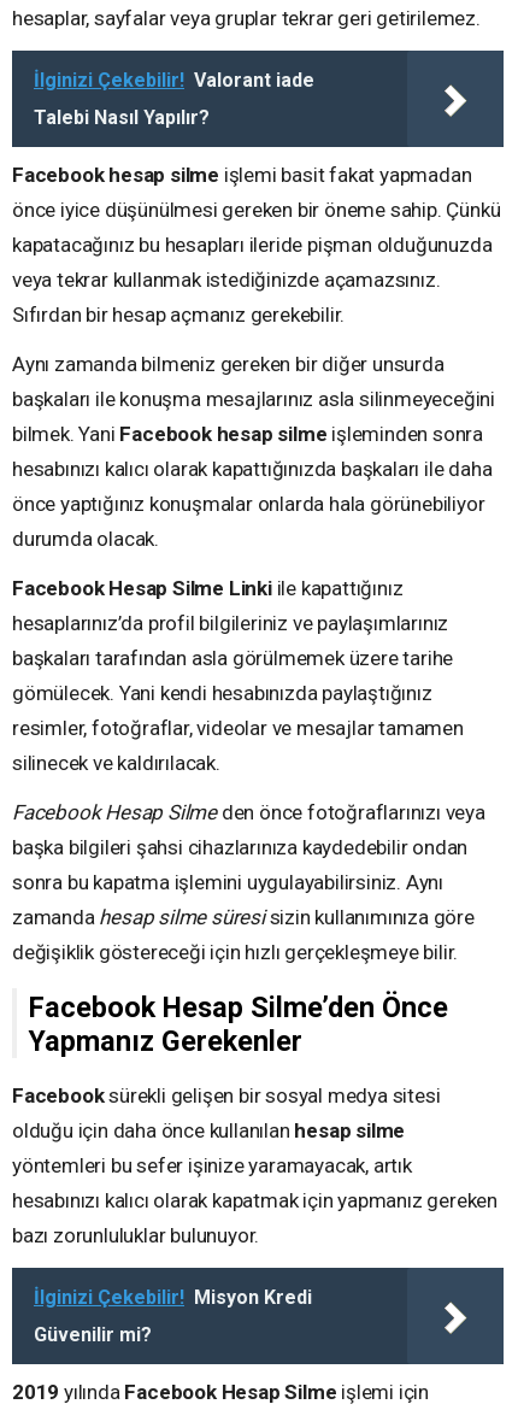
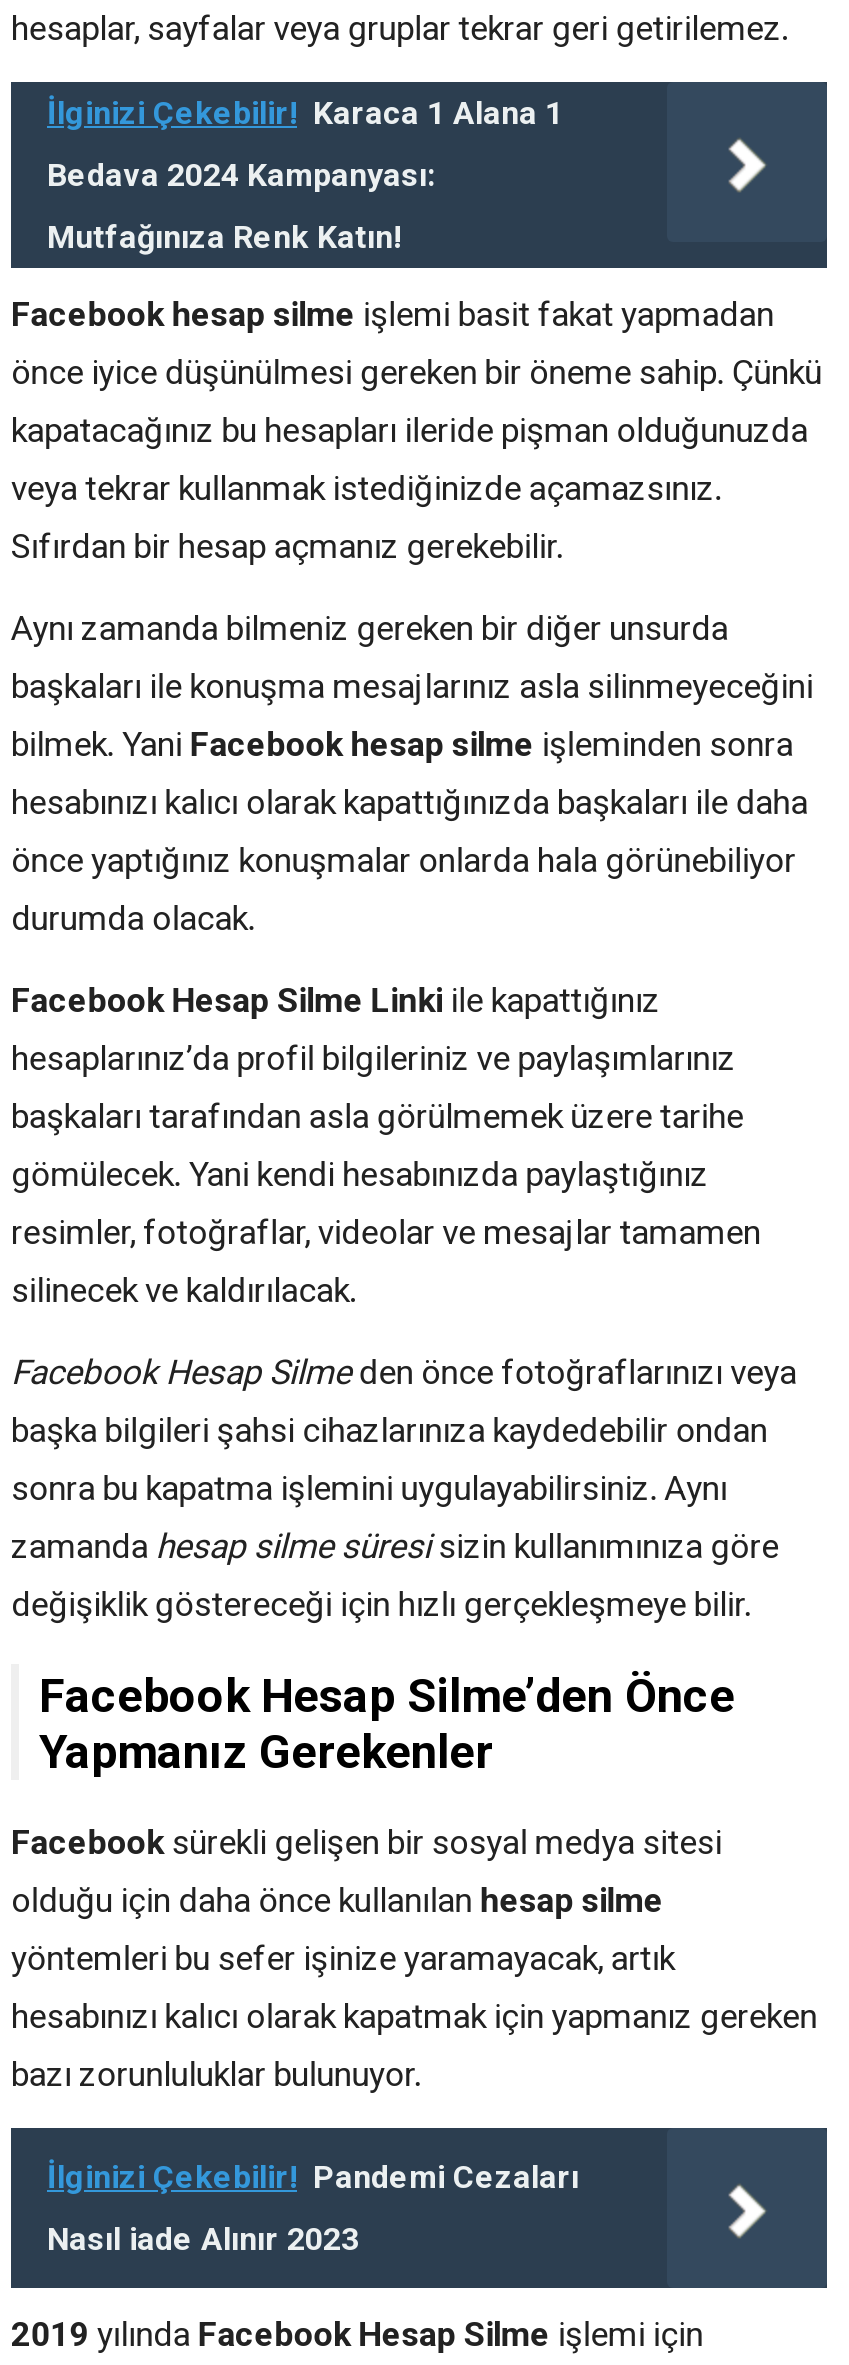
[34,68,314,129] İlginizi Çekebilir! Valorant iade | Talebi Nasıl Yapılır? -> [47,94,563,256] İlginizi Çekebilir! Karaca 1 Alana 1 | Bedava 2024 Kampanyası: | Mutfağınıza Renk Katın!
[34,1286,312,1308] İlginizi Çekebilir! Misyon Kredi -> [47,2158,579,2196] İlginizi Çekebilir! Pandemi Cezaları
[34,1323,152,1346] Güvenilir mi? -> [47,2220,359,2258] Nasıl iade Alınır 2023

